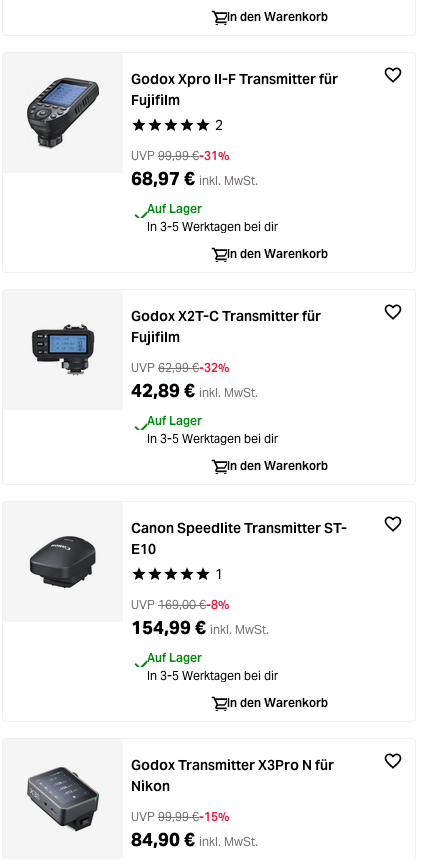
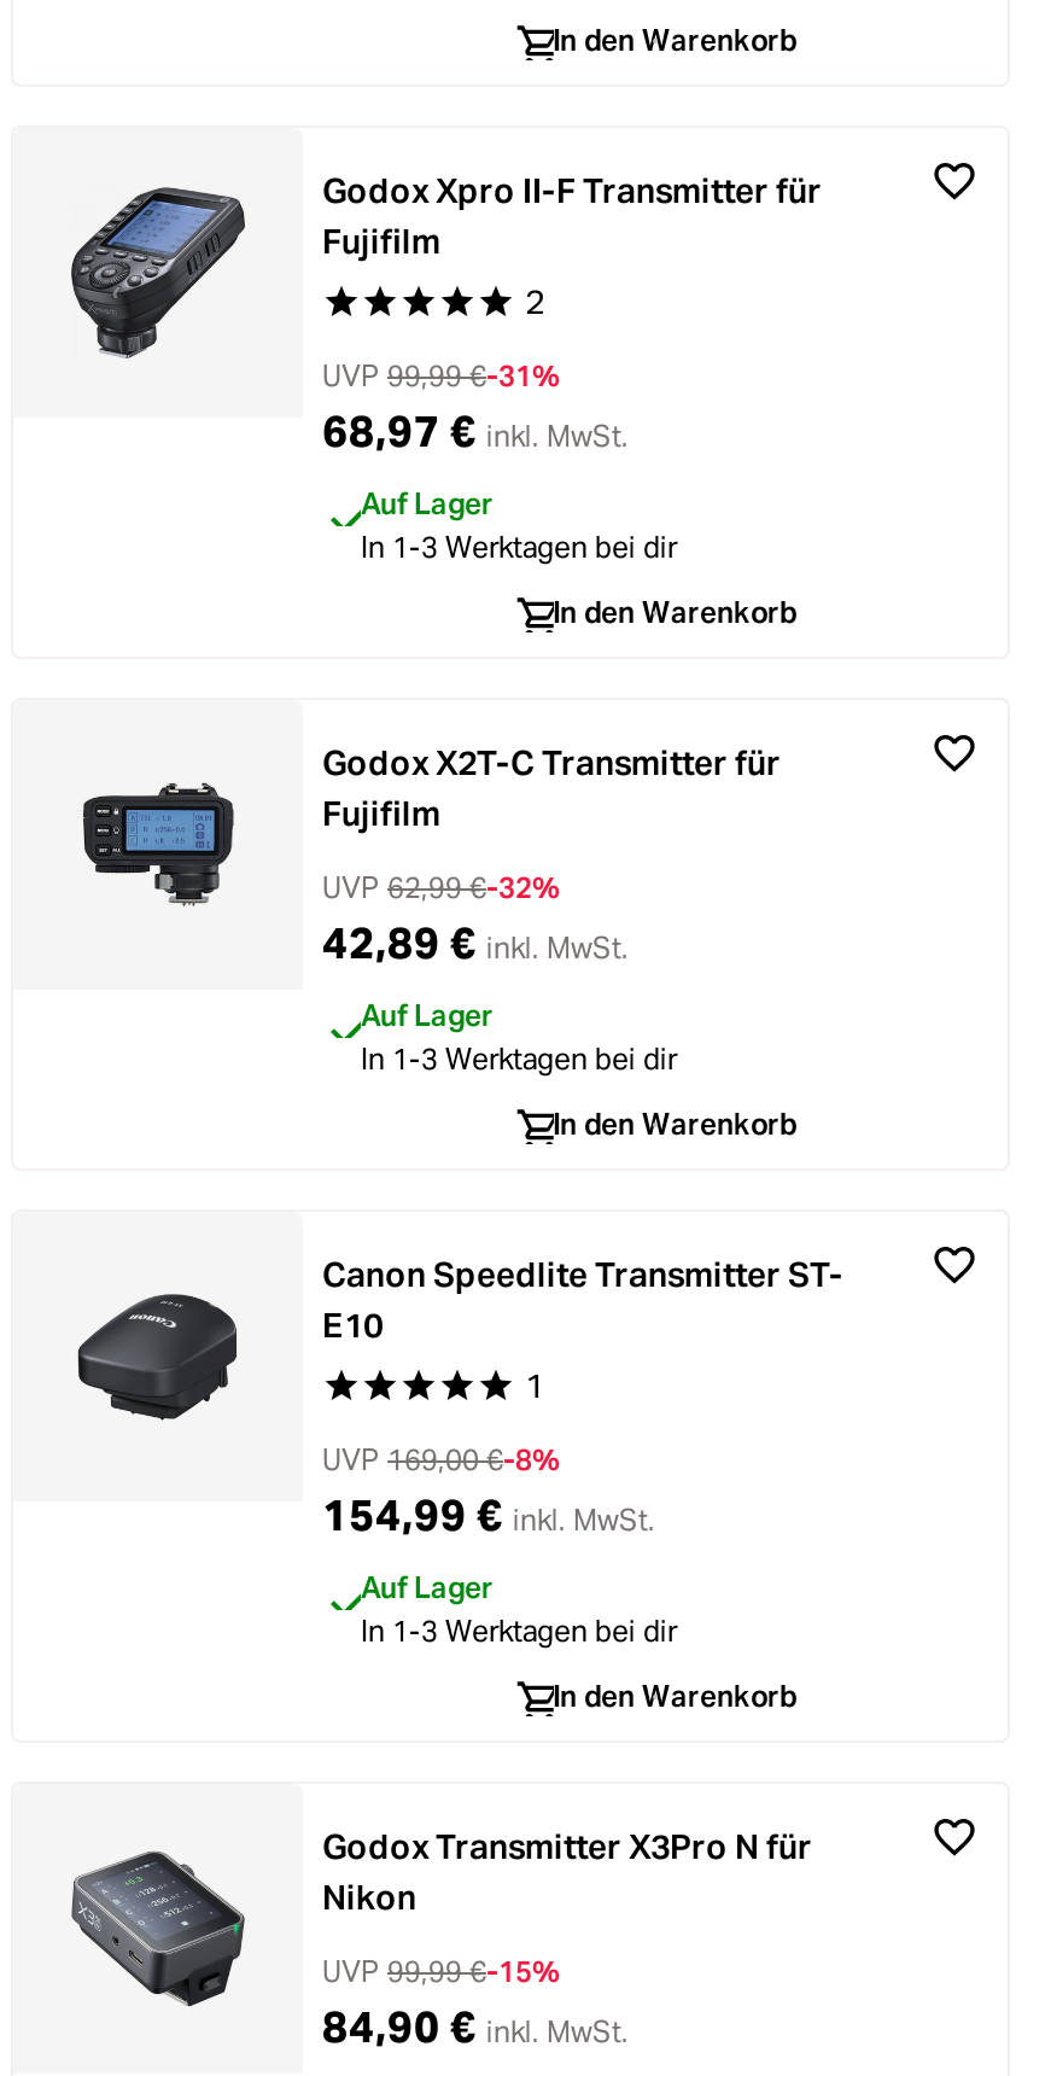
[147,219,278,234] In 3-5 Werktagen bei dir -> [361,529,677,565] In 1-3 Werktagen bei dir
[147,431,278,446] In 3-5 Werktagen bei dir -> [361,1040,677,1077] In 1-3 Werktagen bei dir
[147,668,278,683] In 3-5 Werktagen bei dir -> [361,1613,677,1649] In 1-3 Werktagen bei dir

